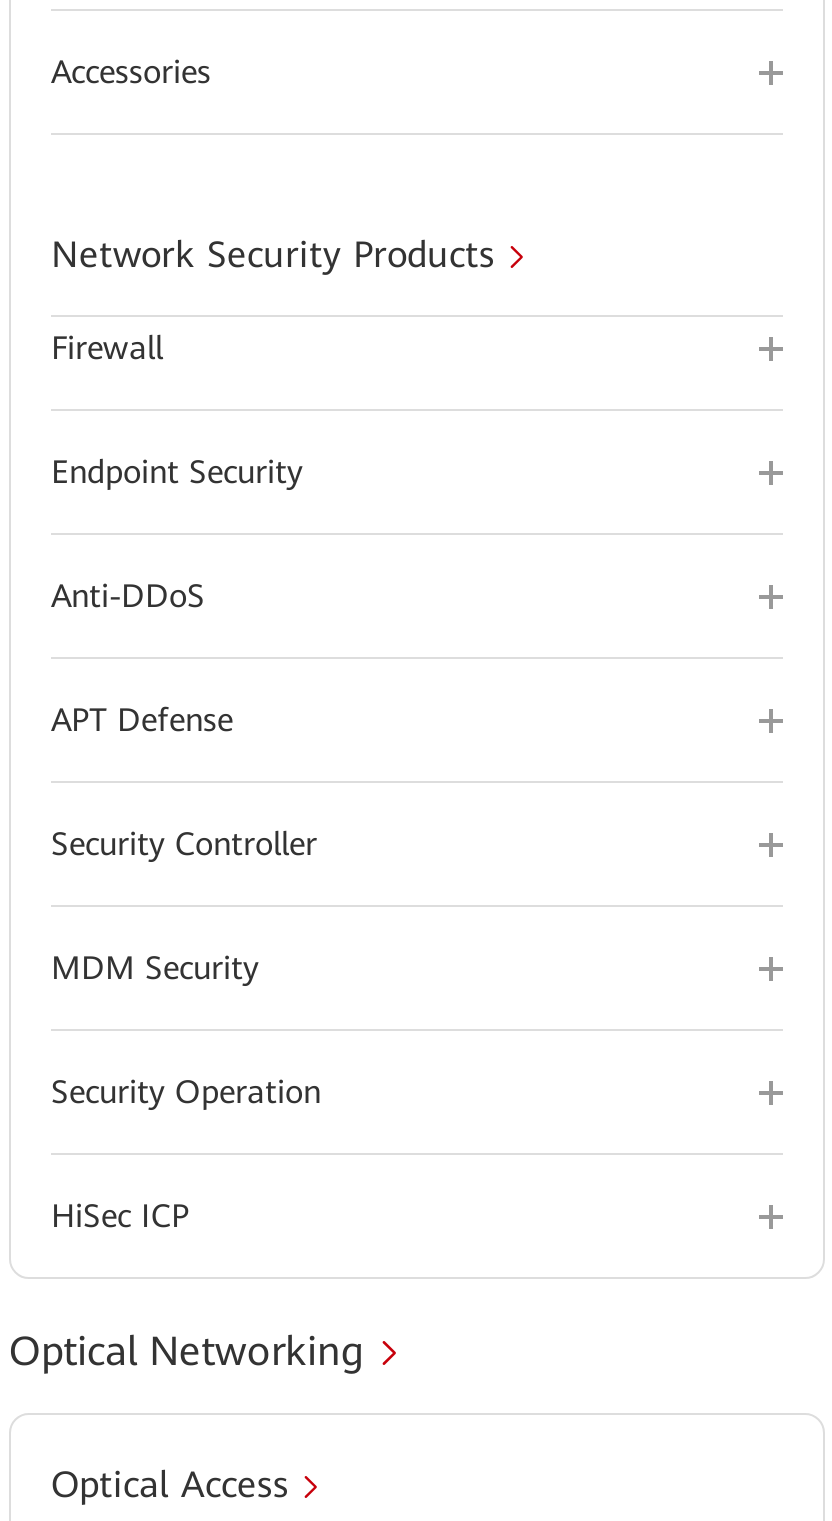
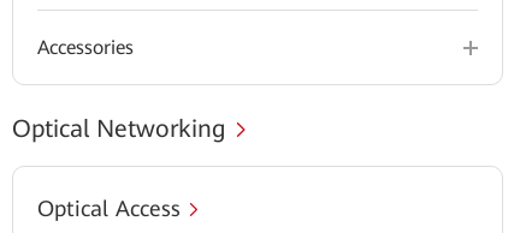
[51,233,495,1235] Network Security Products | Firewall | Endpoint Security | Anti-DDoS | APT Defense | Security Controller | MDM Security | Security Operation | HiSec ICP -> none

